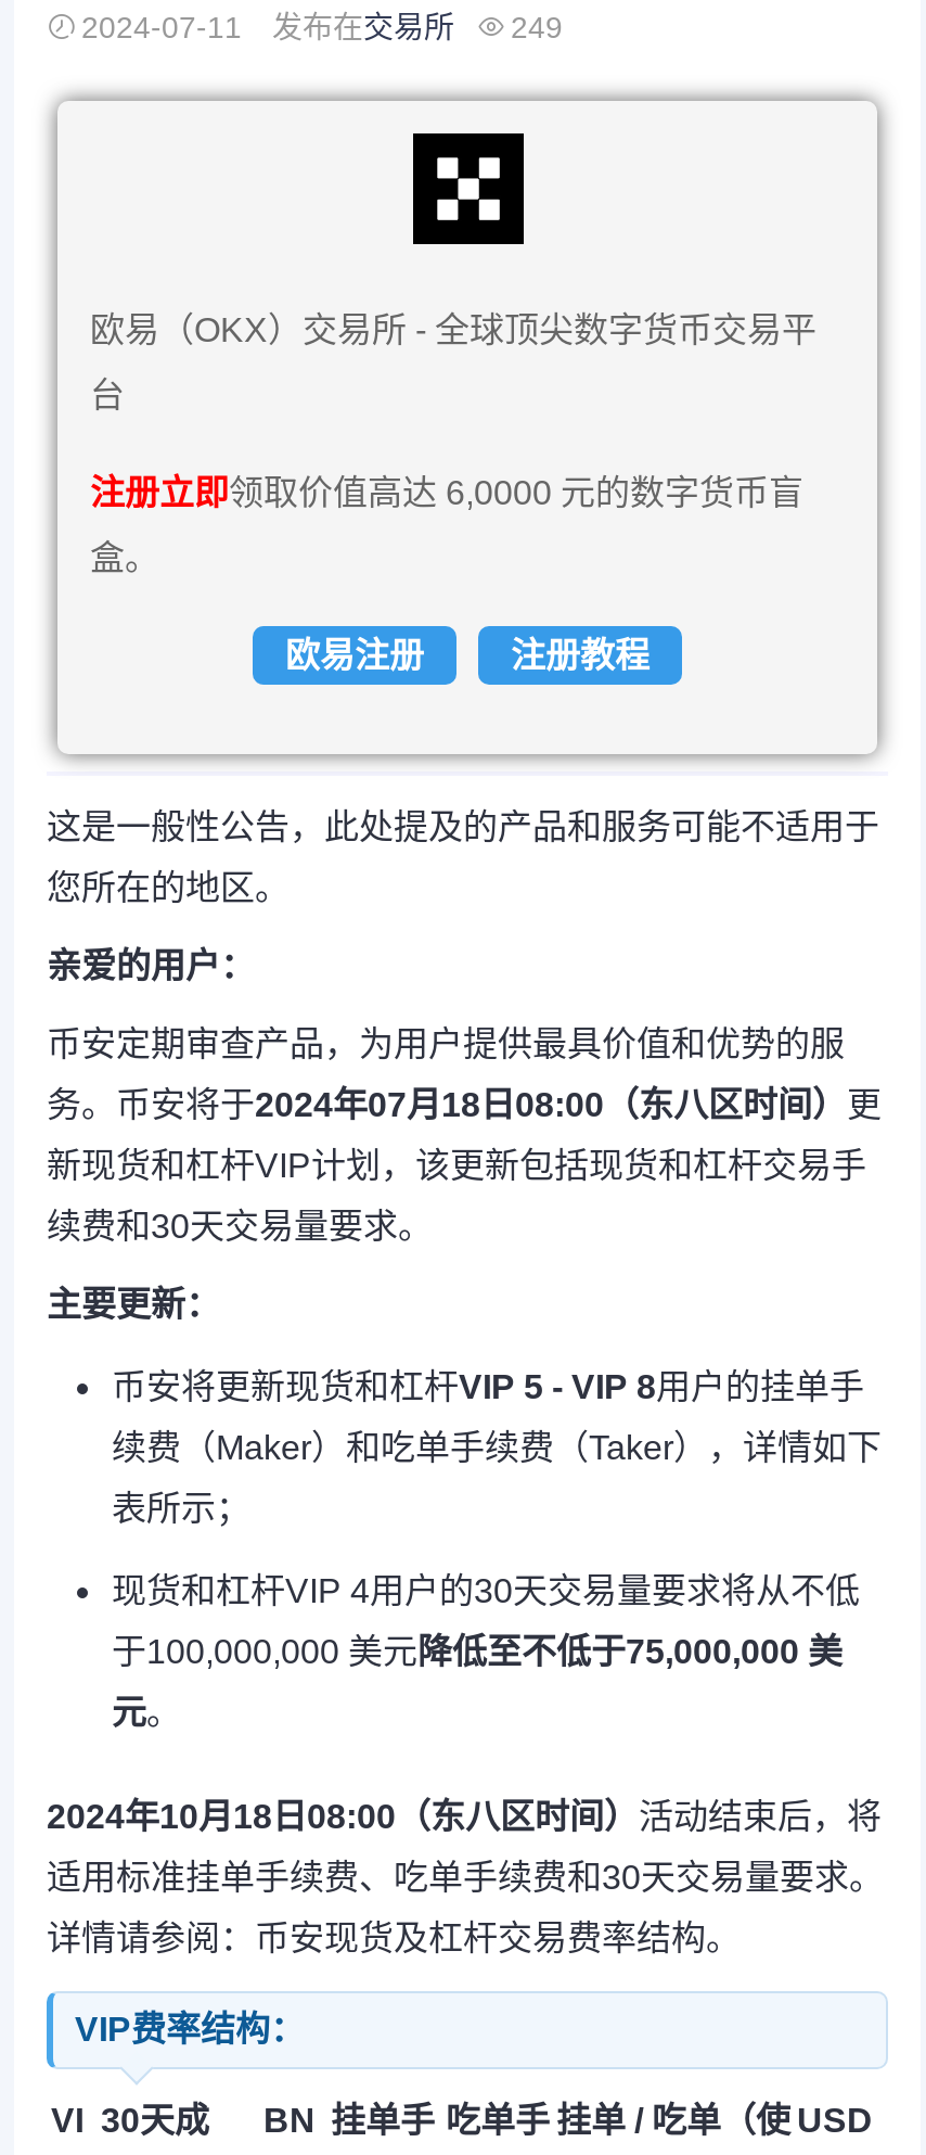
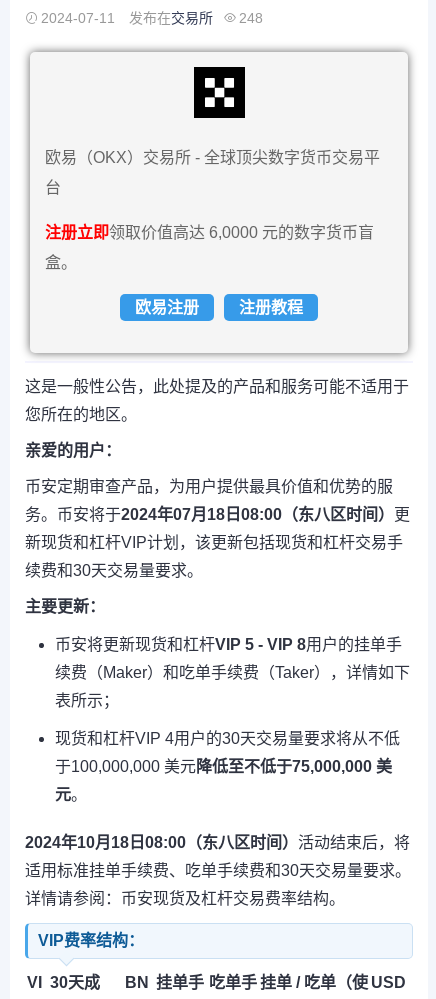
[81,10,563,44] 2024-07-11 发布在交易所 249 -> [41,10,263,26] 2024-07-11 发布在交易所 248

